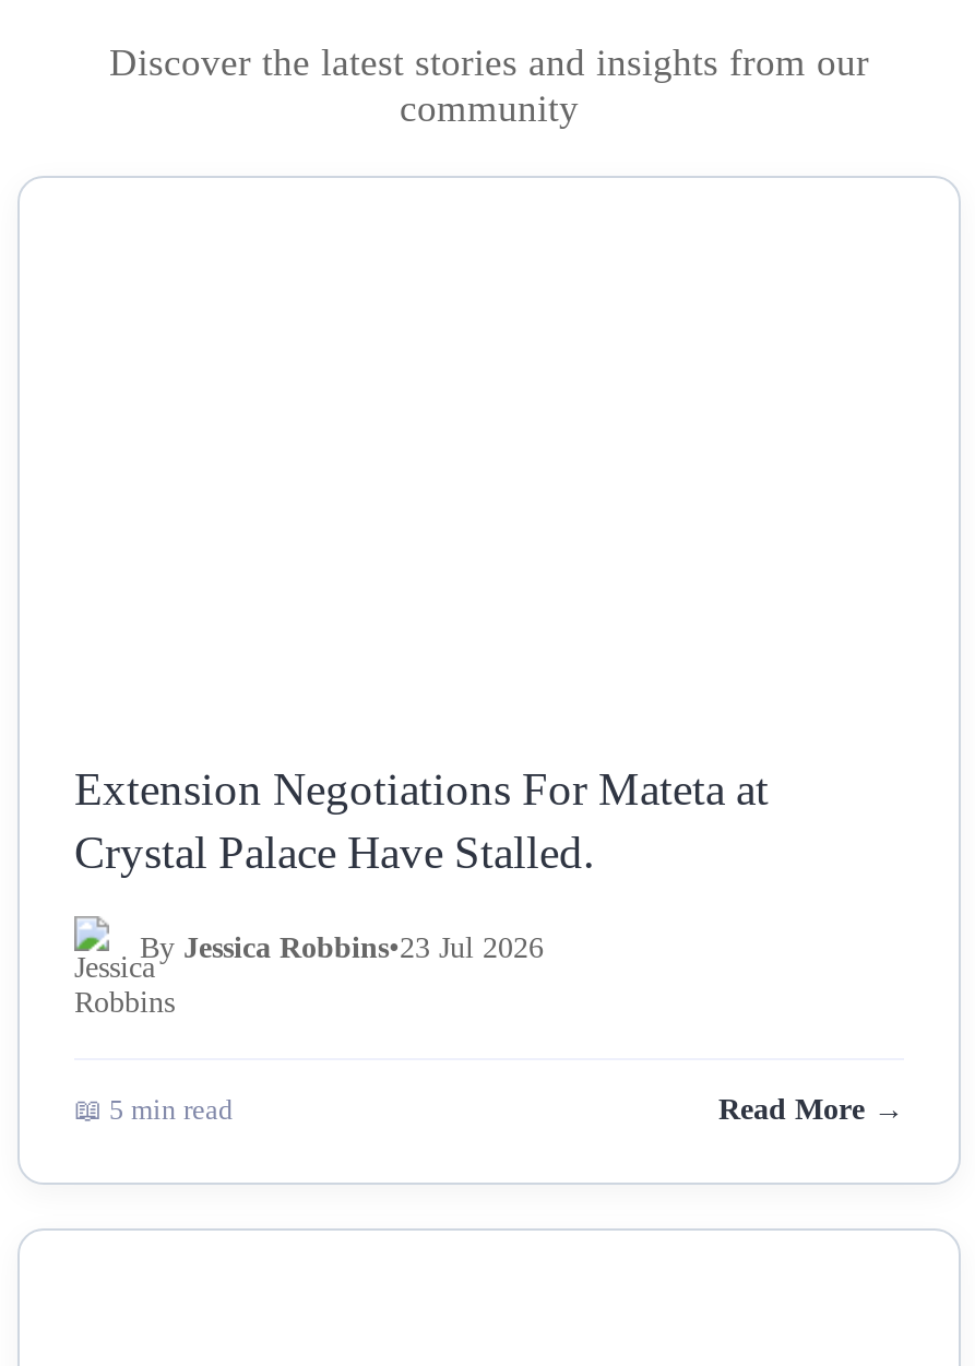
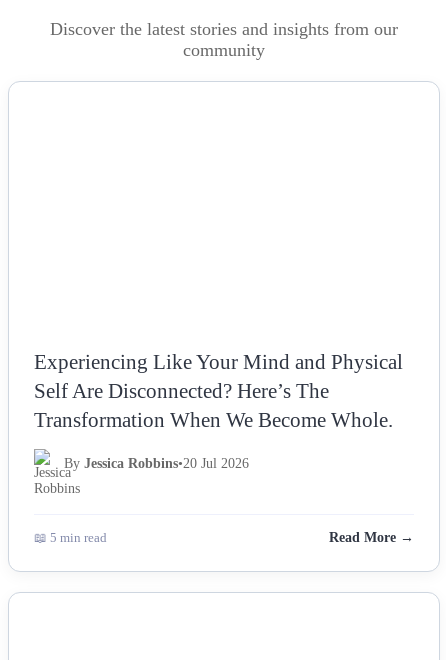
[74,764,769,878] Extension Negotiations For Mateta at | Crystal Palace Have Stalled. -> [34,350,403,431] Experiencing Like Your Mind and Physical | Self Are Disconnected? Here’s The | Transformation When We Become Whole.
[140,932,544,965] By Jessica Robbins•23 Jul 2026 -> [64,456,249,471] By Jessica Robbins•20 Jul 2026

